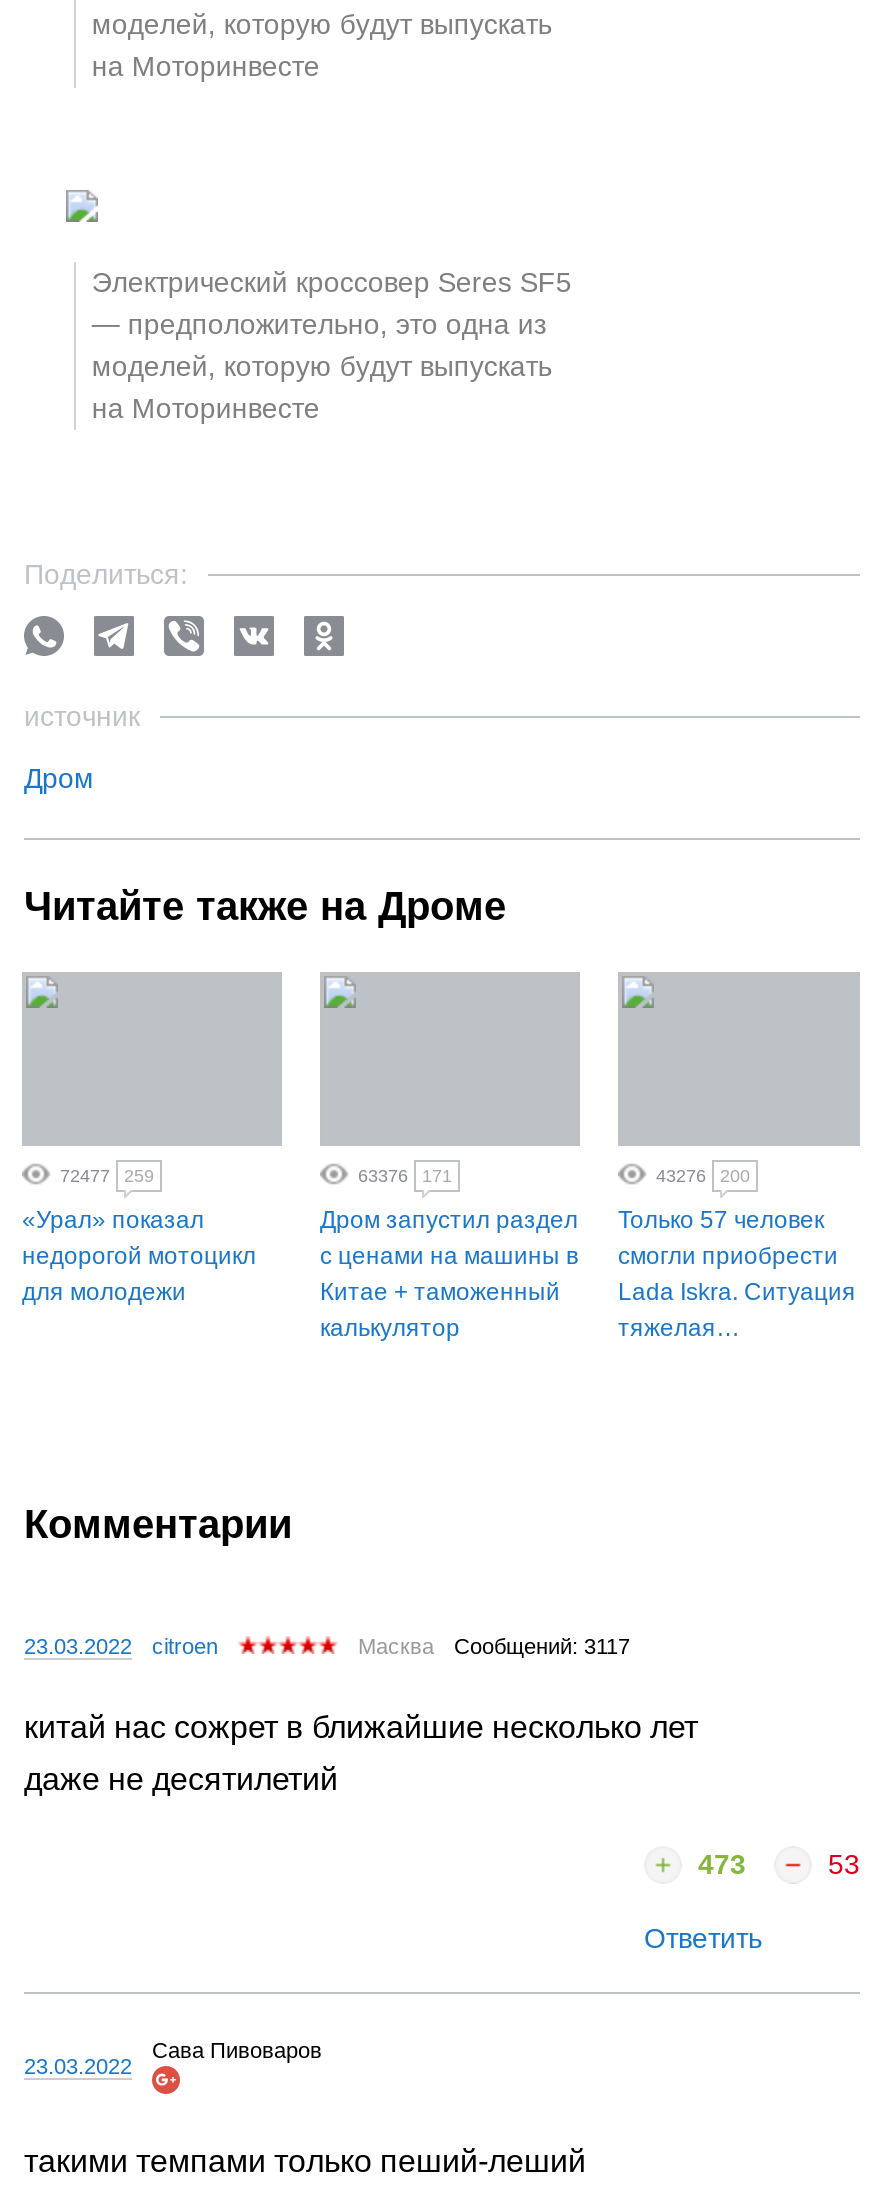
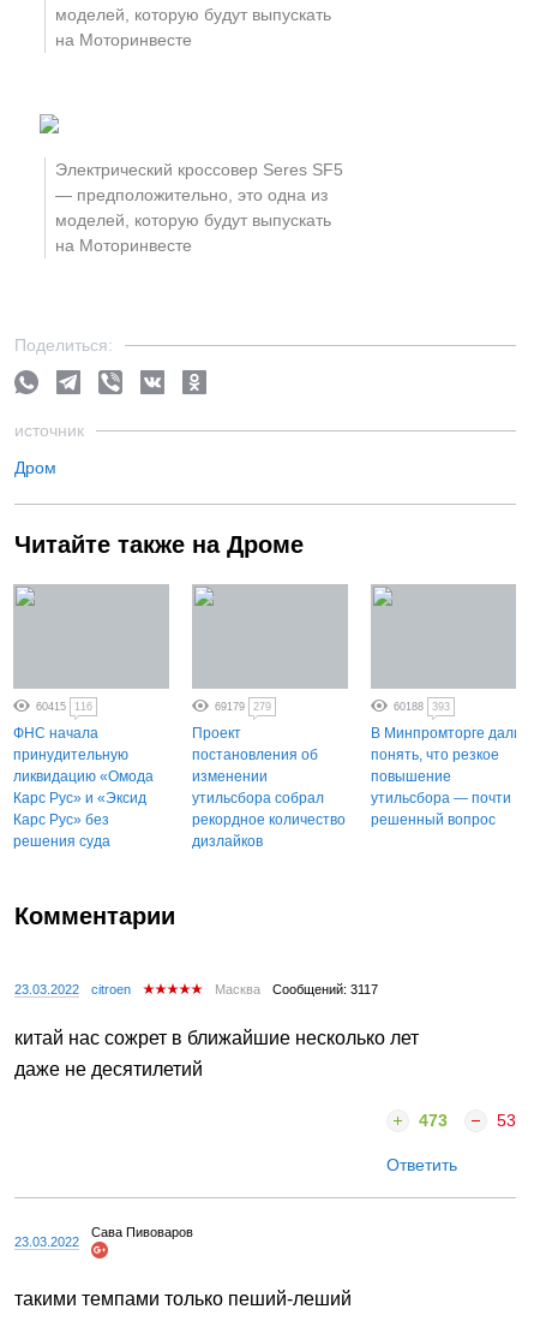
[60,1165,154,1185] 72477 | 259 -> [36,700,92,712] 60415 | 116
[358,1165,452,1185] 63376 | 171 -> [215,700,271,712] 69179 | 279
[656,1165,750,1185] 43276 | 200 -> [394,700,450,712] 60188 | 393
[22,1205,256,1305] «Урал» показал | недорогой мотоцикл | для молодежи -> [13,724,154,849] ФНС начала | принудительную | ликвидацию «Омода | Карс Рус» и «Эксид | Карс Рус» без | решения суда
[320,1205,578,1341] Дром запустил раздел | с ценами на машины в | Китае + таможенный | калькулятор -> [192,724,346,849] Проект | постановления об | изменении | утильсбора собрал | рекордное количество | дизлайков
[618,1205,856,1341] Только 57 человек | смогли приобрести | Lada Iskra. Ситуация | тяжелая… -> [371,724,522,828] В Минпромторге дали | понять, что резкое | повышение | утильсбора — почти | решенный вопрос

